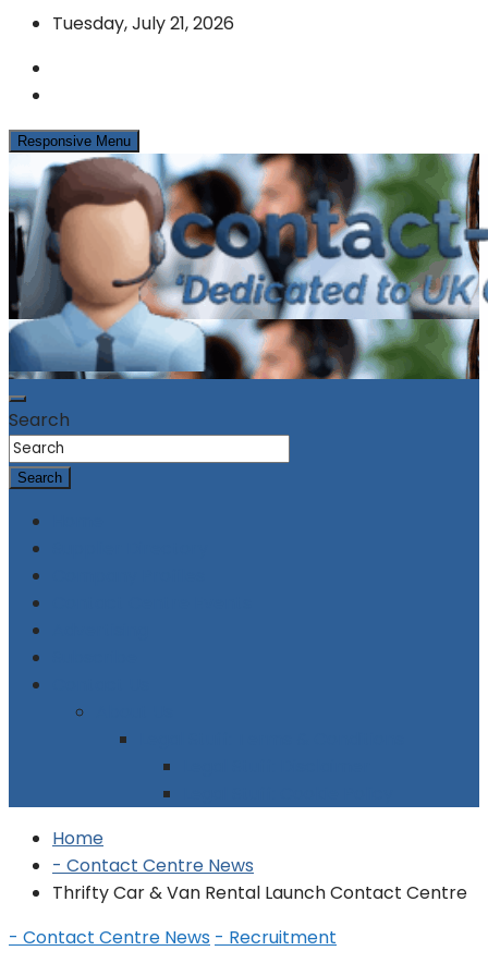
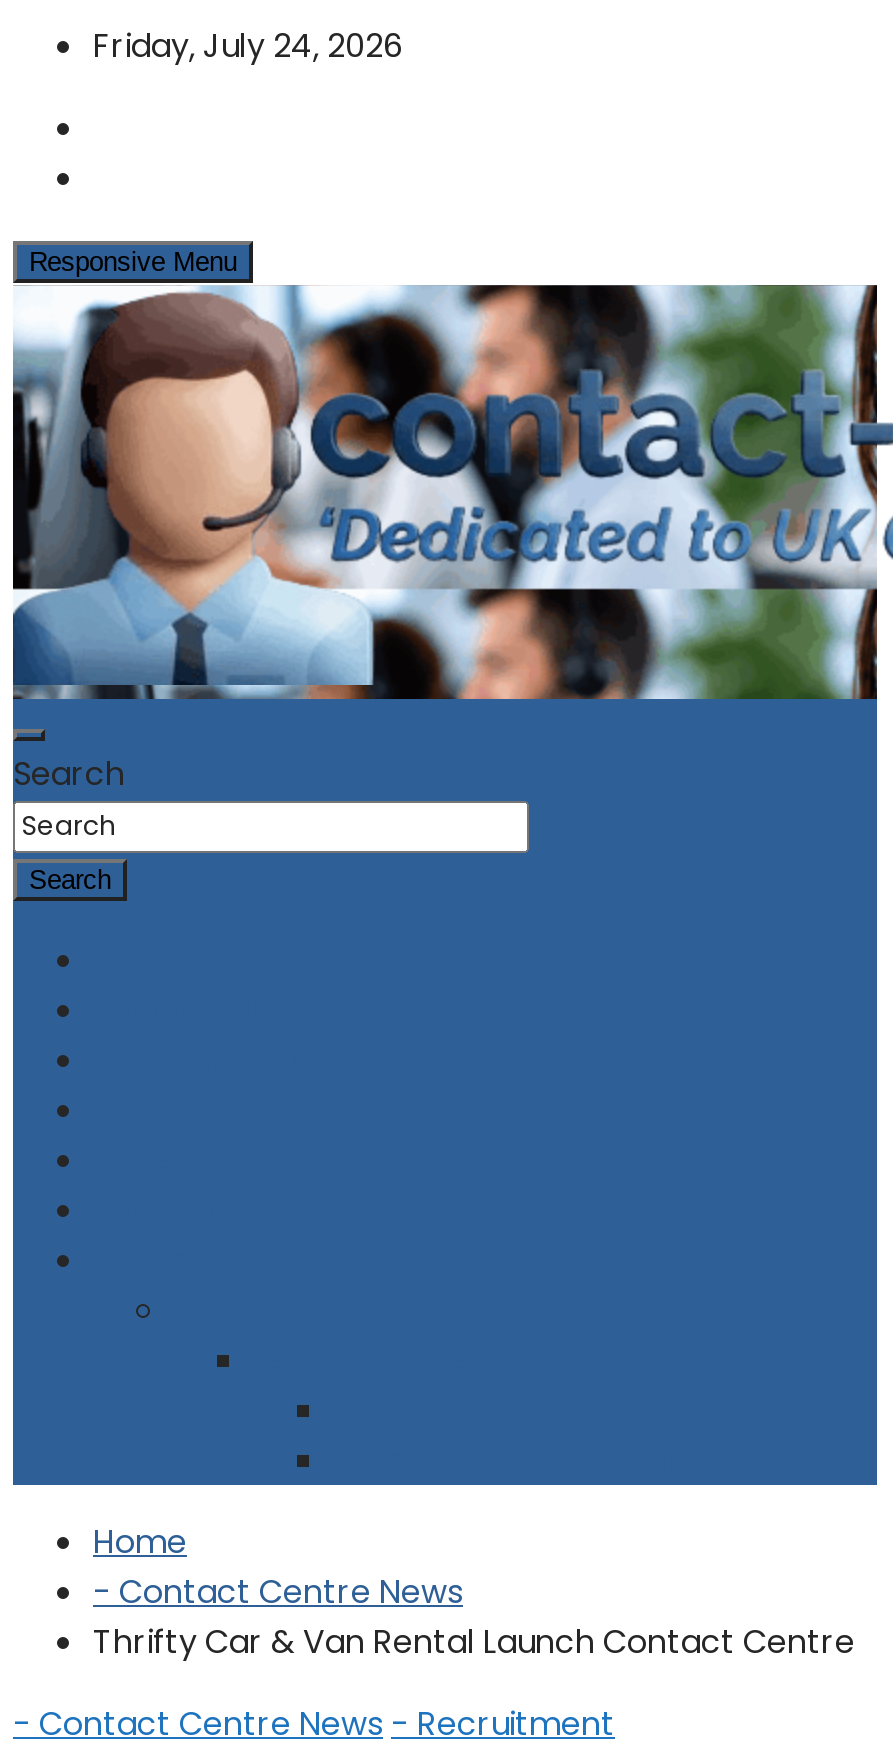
[52,11,234,36] Tuesday, July 21, 2026 -> [93,23,403,69] Friday, July 24, 2026

